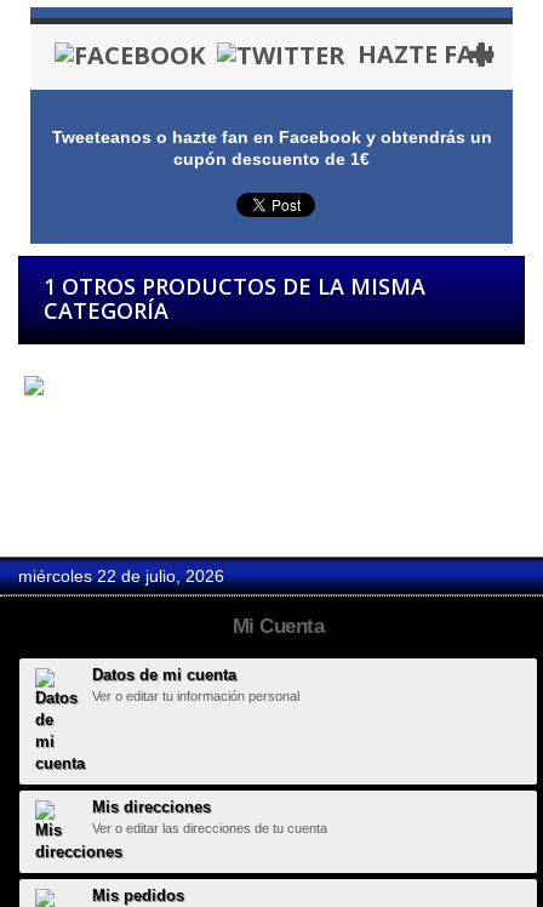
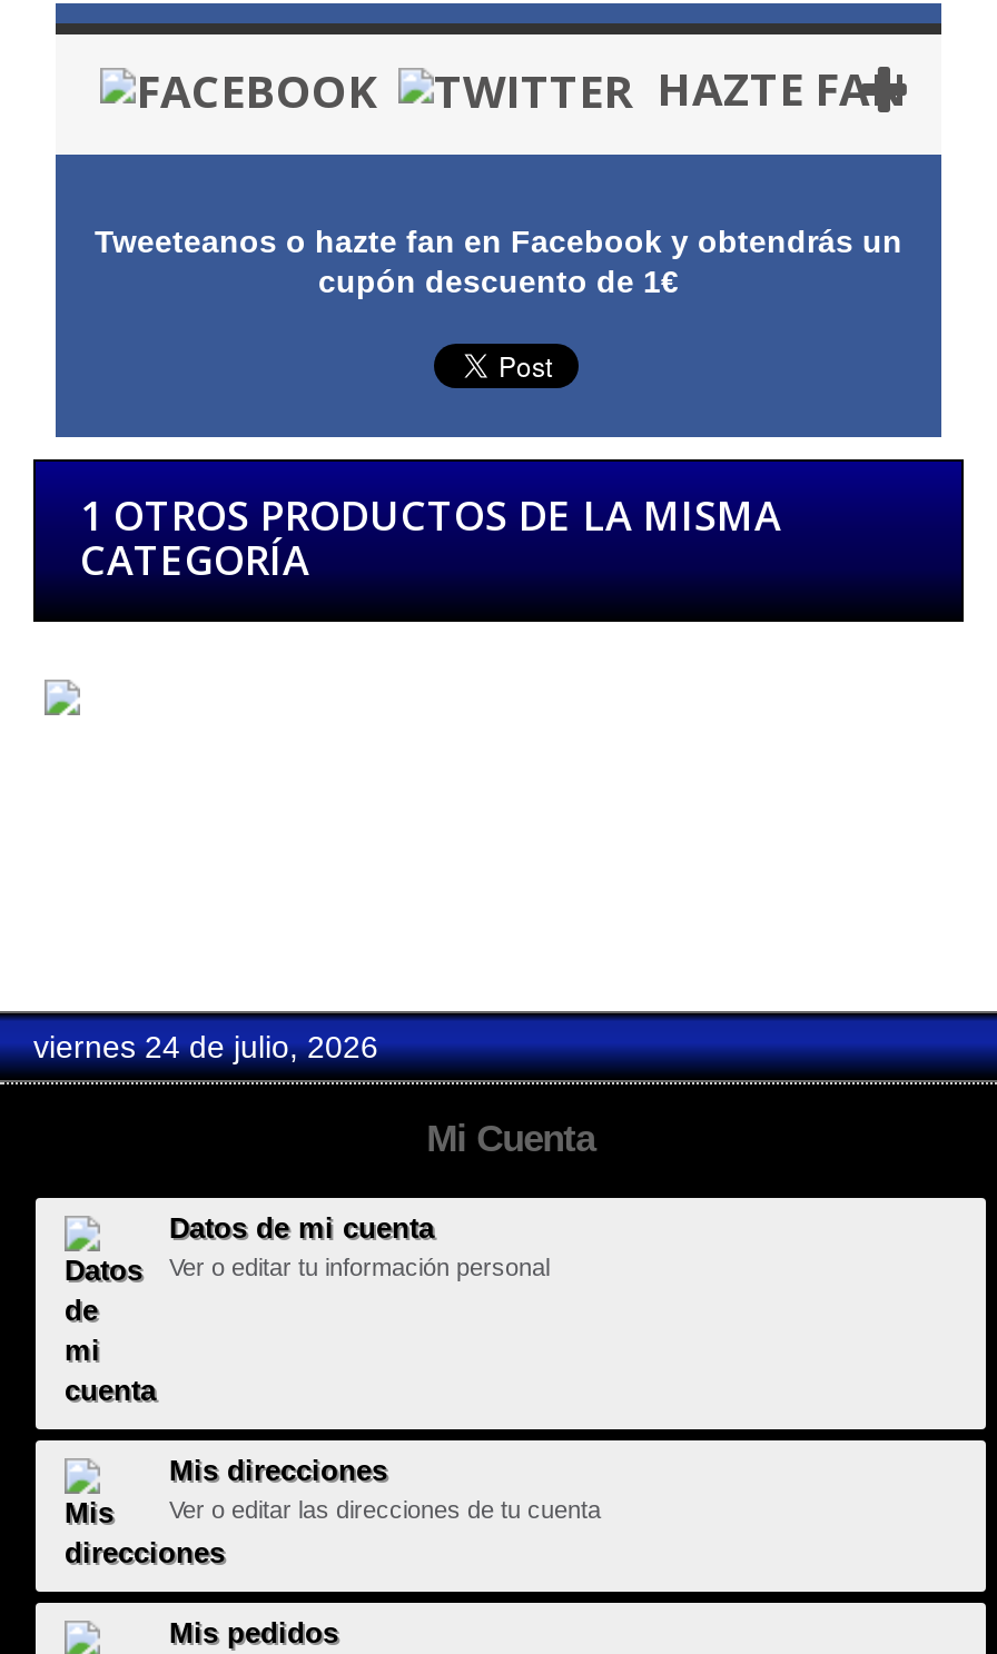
[18,566,224,586] miércoles 22 de julio, 2026 -> [33,1029,378,1064] viernes 24 de julio, 2026

